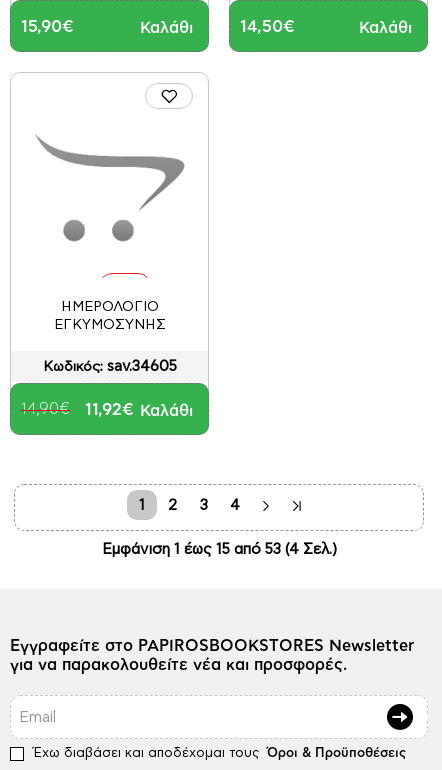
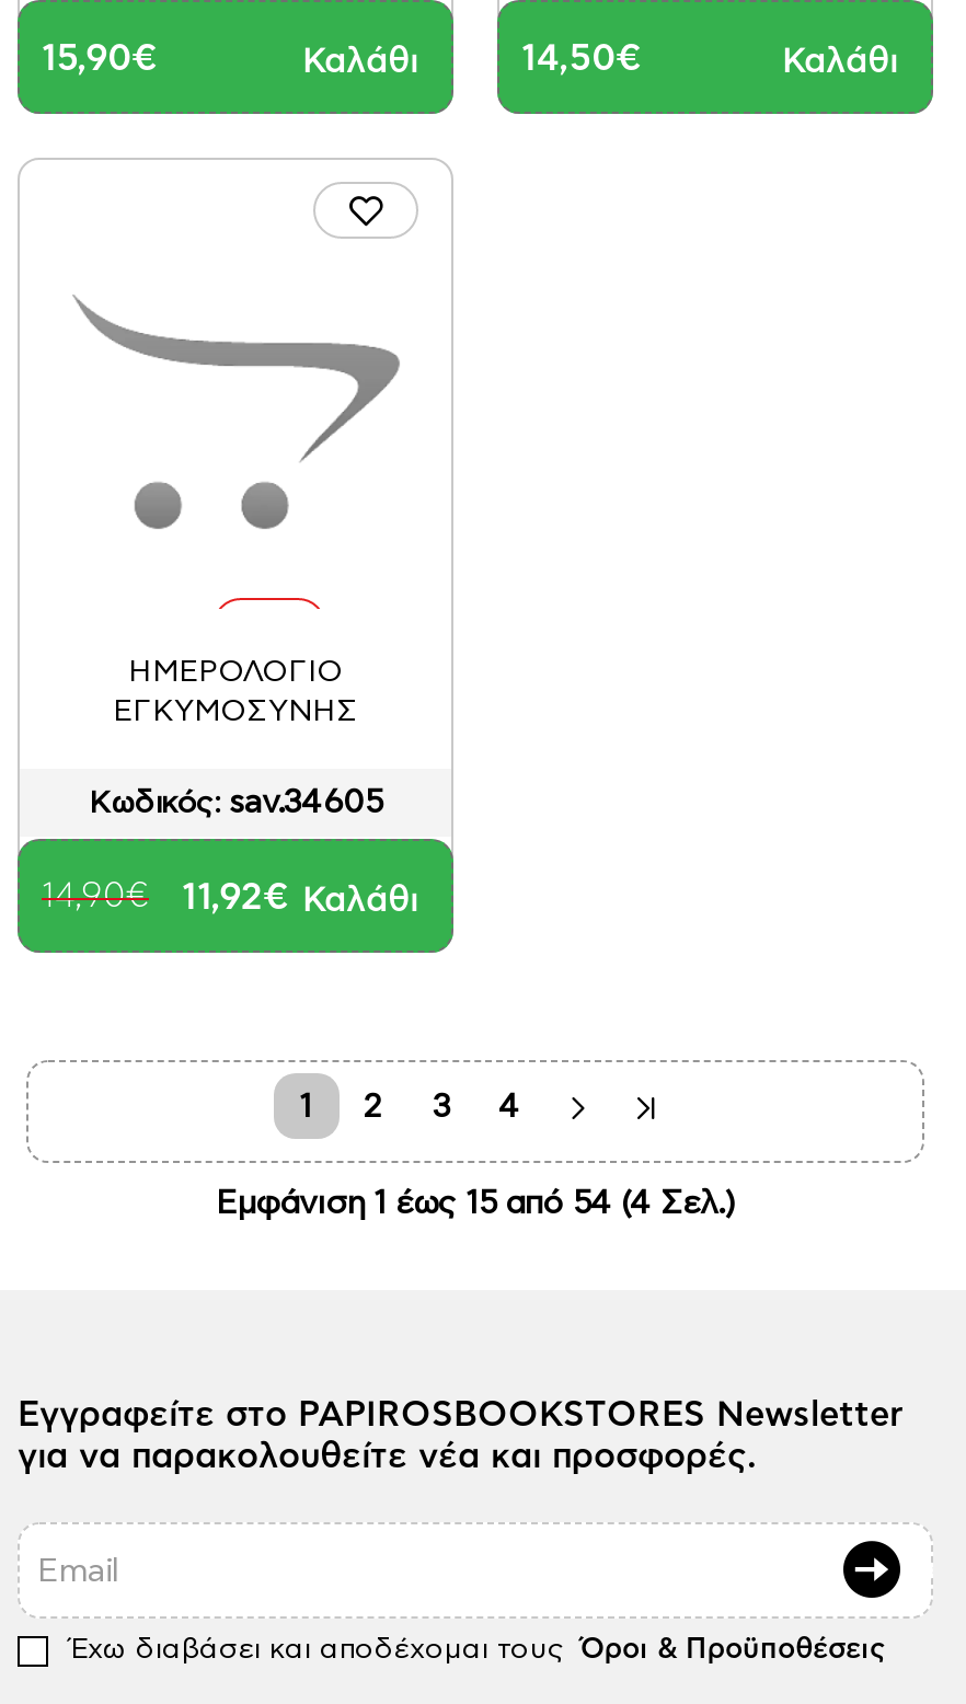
[101,542,336,557] Εμφάνιση 1 έως 15 από 53 (4 Σελ.) -> [216,1187,735,1220] Εμφάνιση 1 έως 15 από 54 (4 Σελ.)

